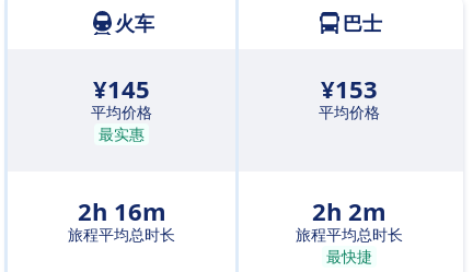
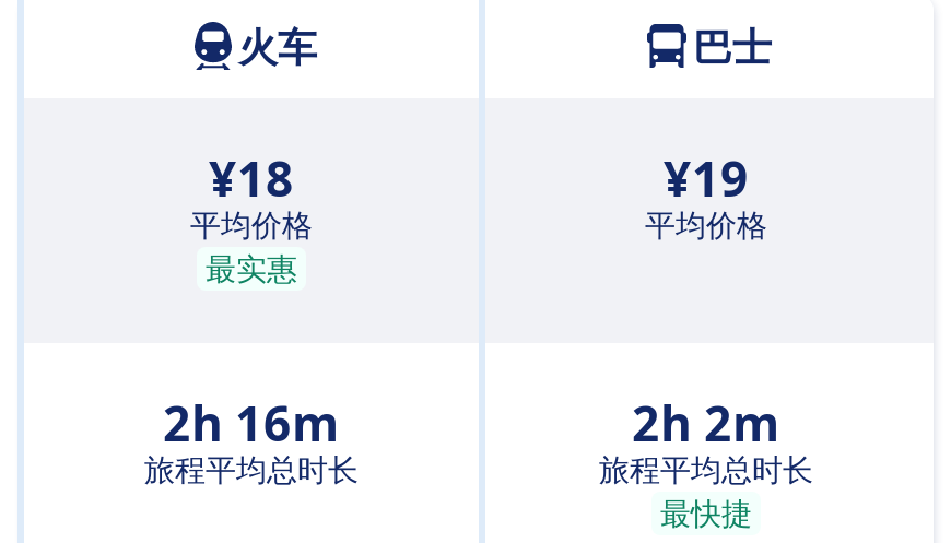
[93,72,150,105] ¥145 -> [209,144,294,210] ¥18
[321,72,378,105] ¥153 -> [664,144,749,210] ¥19

